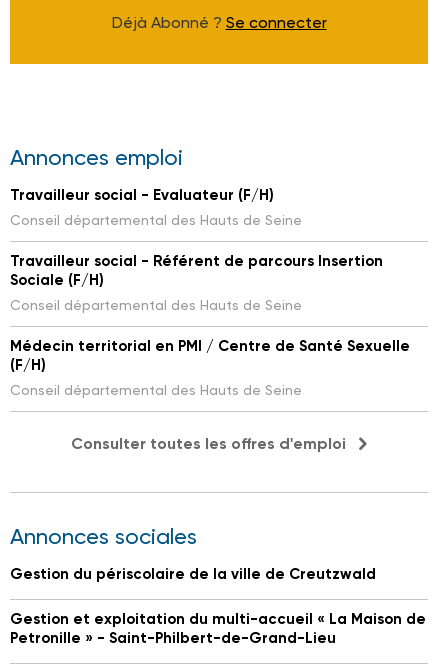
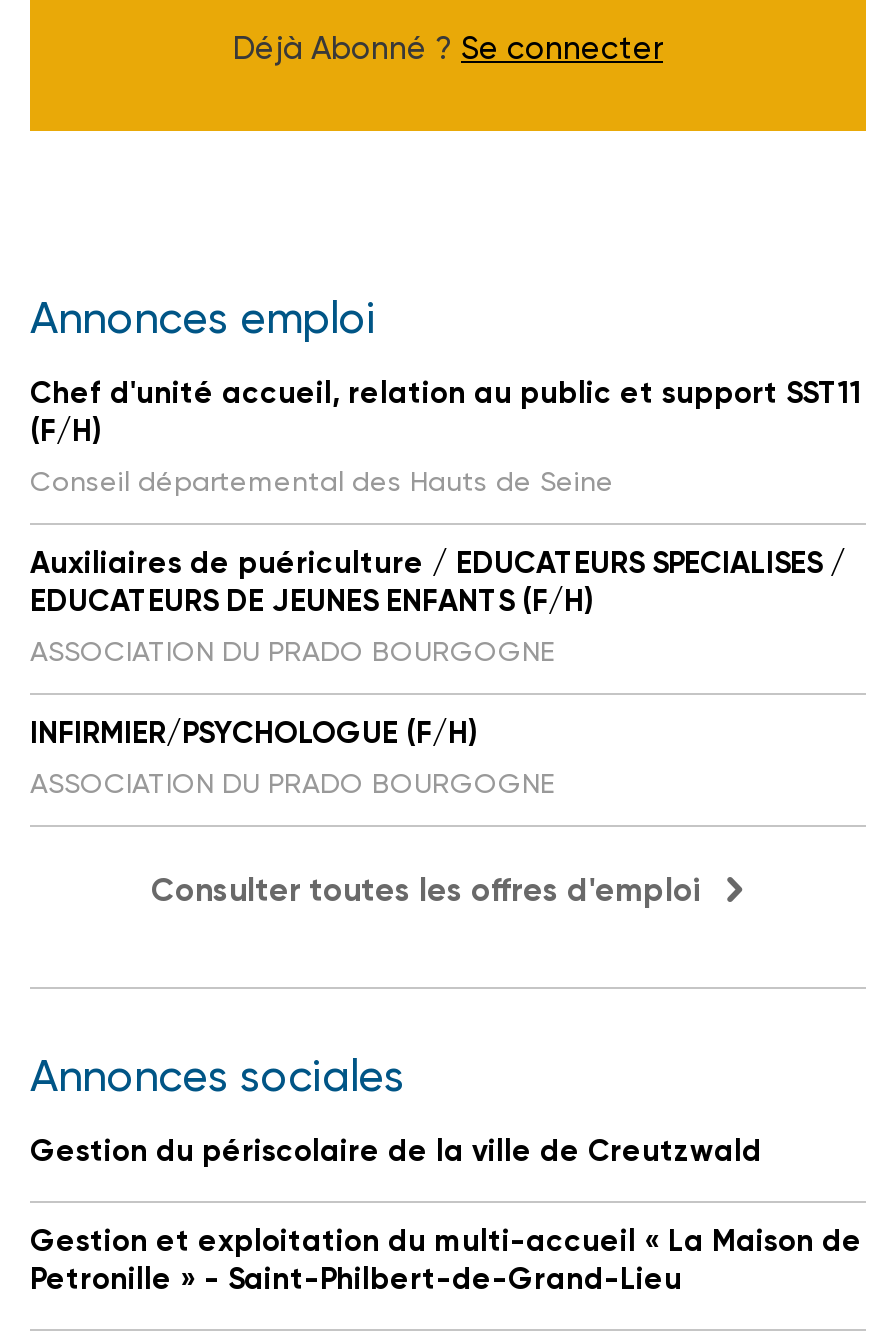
[10,186,410,355] Travailleur social - Evaluateur (F/H) | Conseil départemental des Hauts de Seine | Travailleur social - Référent de parcours Insertion | Sociale (F/H) | Conseil départemental des Hauts de Seine | Médecin territorial en PMI / Centre de Santé Sexuelle -> [30,375,862,411] Chef d'unité accueil, relation au public et support SST11
moved [10,356,302,398] -> [30,413,614,497]: (F/H) | Conseil départemental des Hauts de Seine
none -> [30,545,846,799] Auxiliaires de puériculture / EDUCATEURS SPECIALISES / | EDUCATEURS DE JEUNES ENFANTS (F/H) | ASSOCIATION DU PRADO BOURGOGNE | INFIRMIER/PSYCHOLOGUE (F/H) | ASSOCIATION DU PRADO BOURGOGNE

